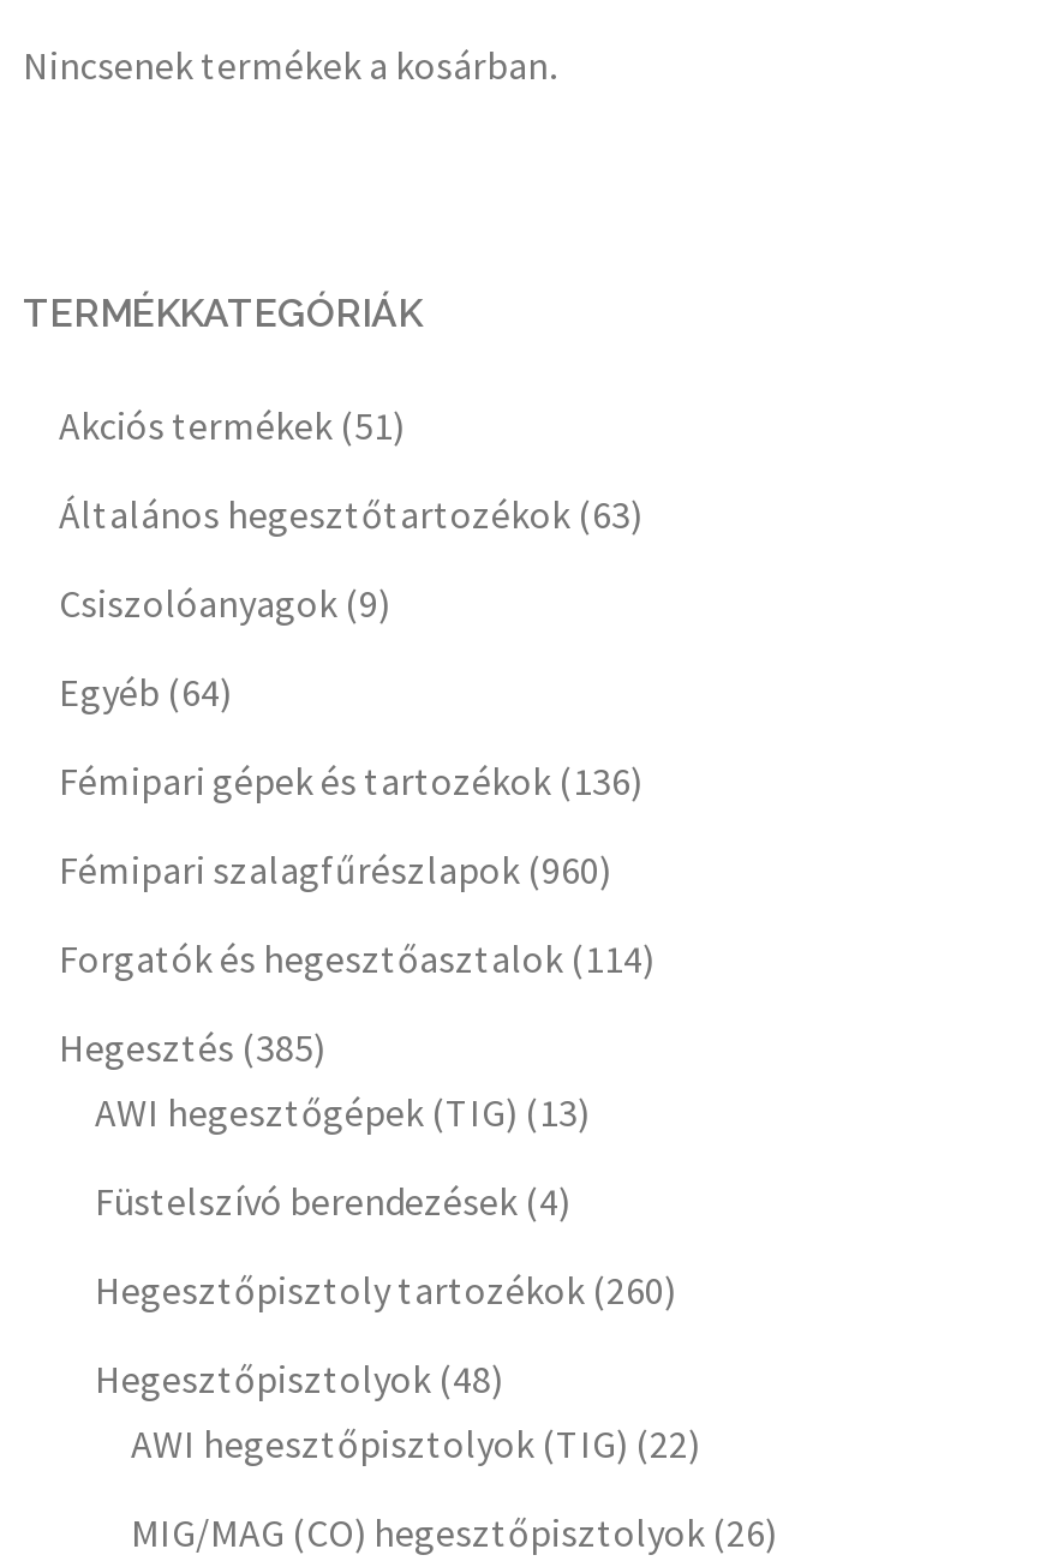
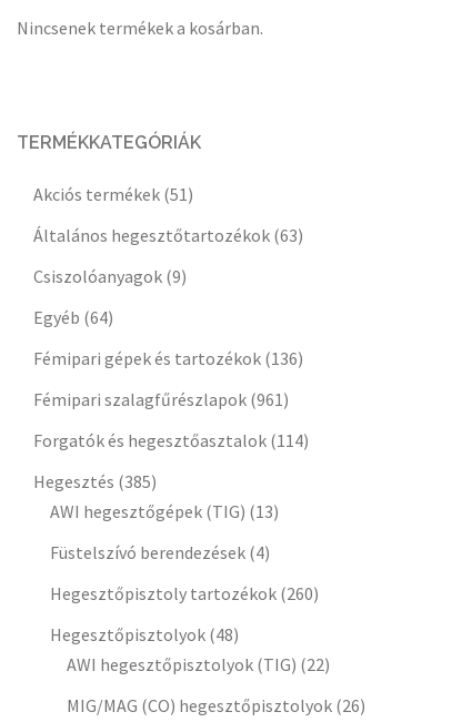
[59,845,611,893] Fémipari szalagfűrészlapok (960) -> [33,388,289,410] Fémipari szalagfűrészlapok (961)

